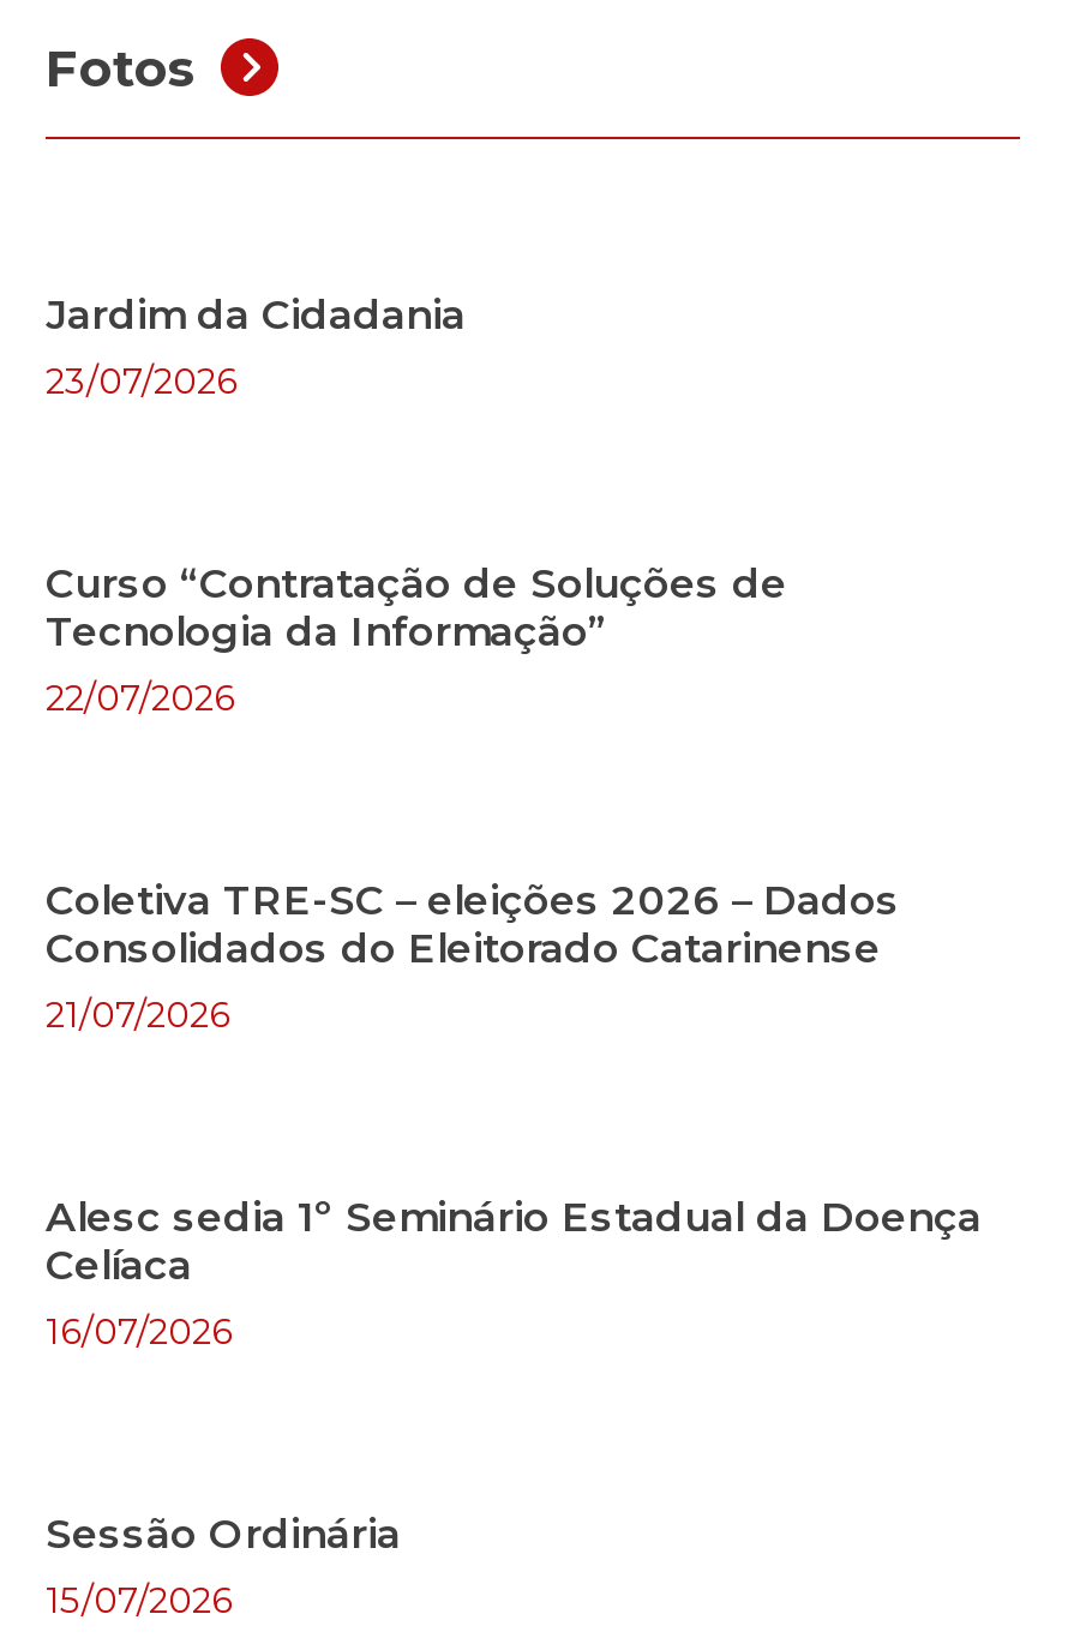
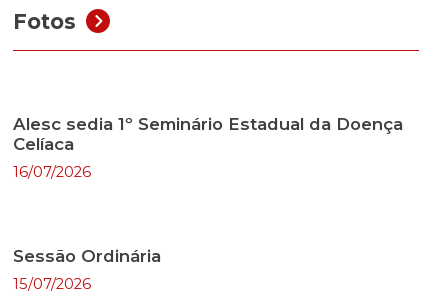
[46,291,466,404] Jardim da Cidadania | 23/07/2026 -> none
[46,560,787,721] Curso “Contratação de Soluções de | Tecnologia da Informação” | 22/07/2026 -> none
[46,877,900,1038] Coletiva TRE-SC – eleições 2026 – Dados | Consolidados do Eleitorado Catarinense | 21/07/2026 -> none

